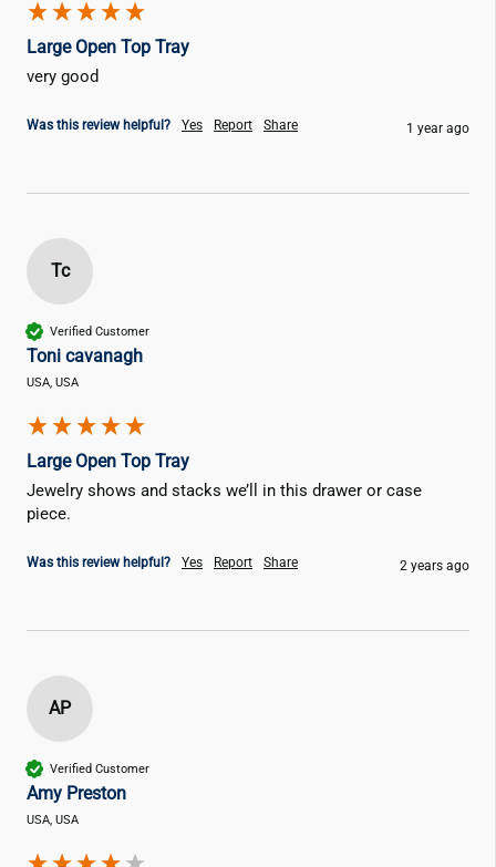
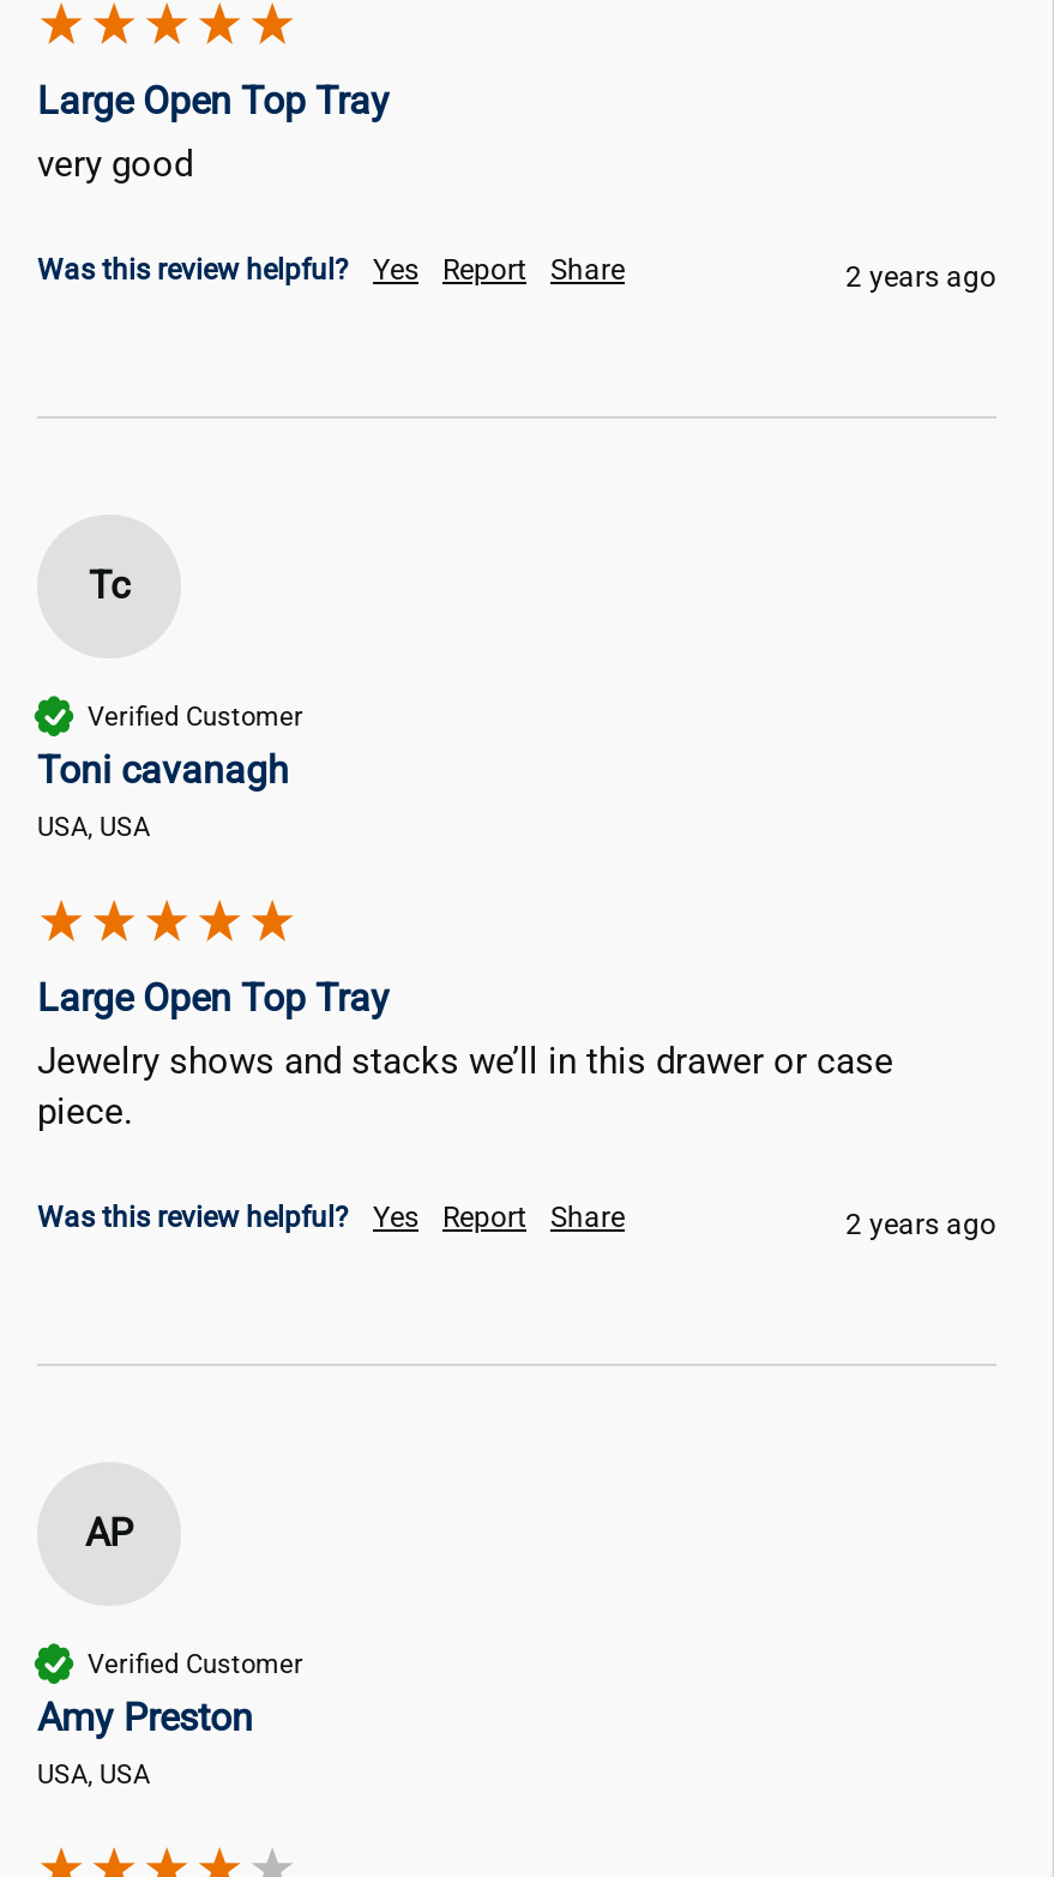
[406,121,469,136] 1 year ago -> [845,261,996,294] 2 years ago

